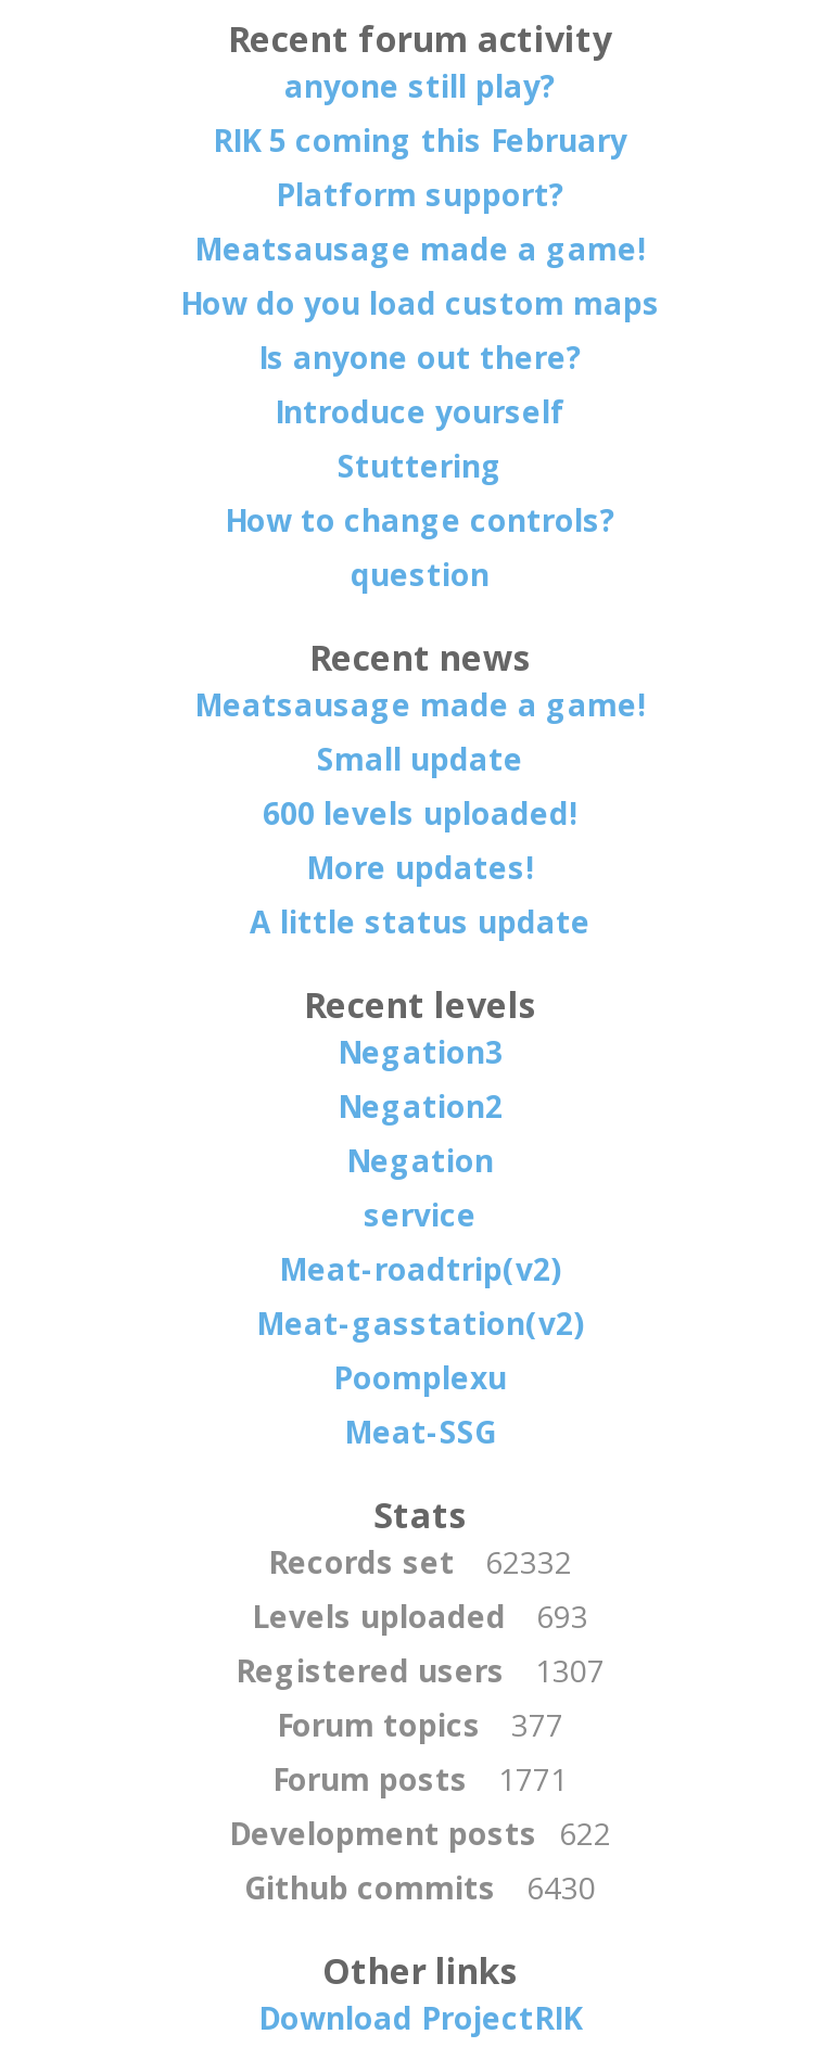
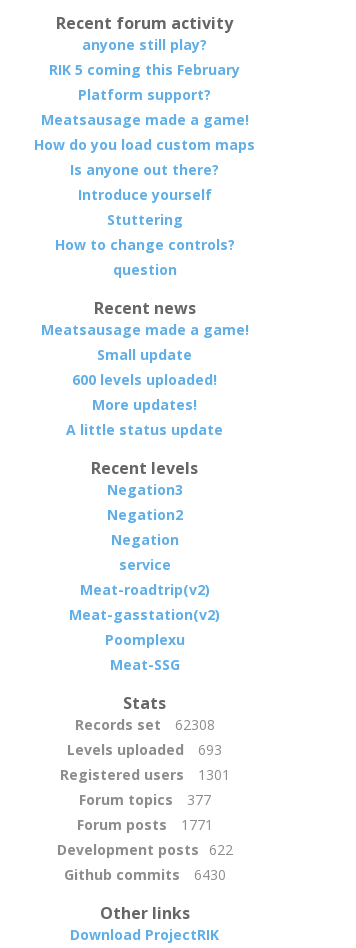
[268,1541,572,1582] Records set 62332 -> [75,715,215,734] Records set 62308
[236,1650,605,1691] Registered users 1307 -> [60,765,230,784] Registered users 1301

